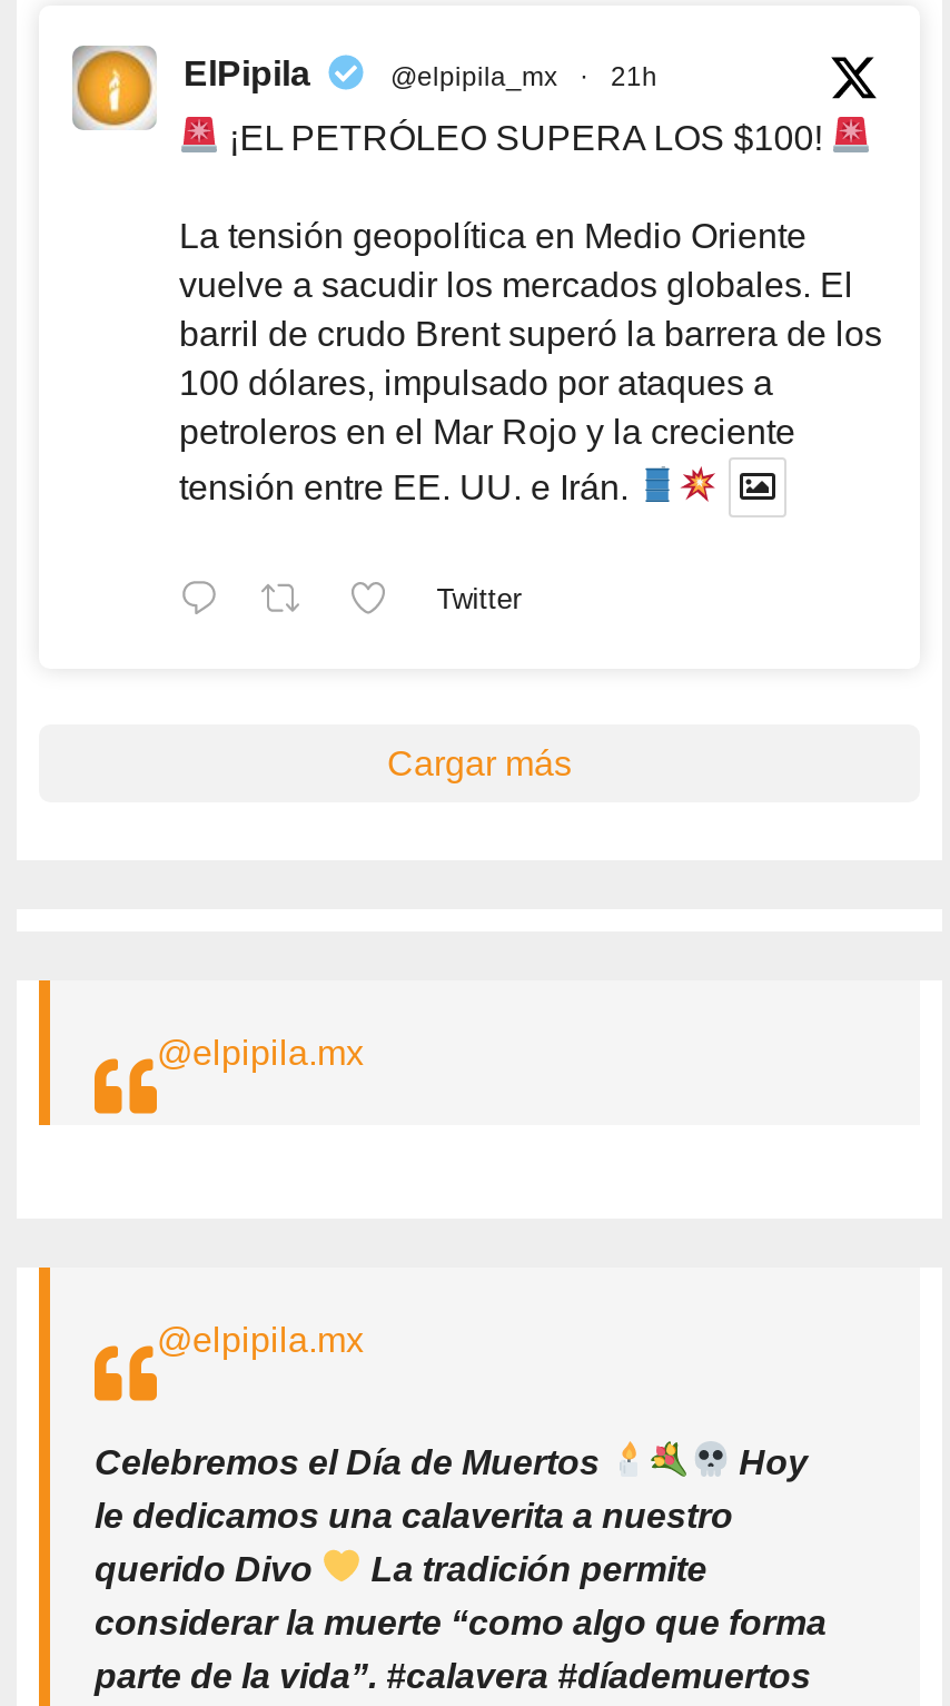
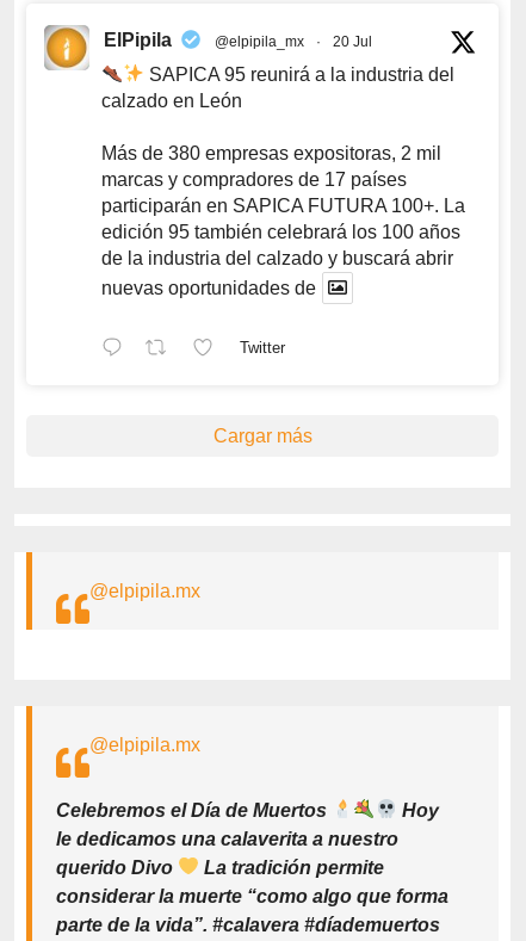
[611,60,657,91] 21h -> [333,33,372,49] 20 Jul
[220,118,831,156] ¡EL PETRÓLEO SUPERA LOS $100! -> [101,64,455,110] SAPICA 95 reunirá a la industria del | calzado en León
[179,216,882,450] La tensión geopolítica en Medio Oriente | vuelve a sacudir los mercados globales. El | barril de crudo Brent superó la barrera de los | 100 dólares, impulsado por ataques a | petroleros en el Mar Rojo y la creciente -> [101,143,465,268] Más de 380 empresas expositoras, 2 mil | marcas y compradores de 17 países | participarán en SAPICA FUTURA 100+. La | edición 95 también celebrará los 100 años | de la industria del calzado y buscará abrir
[179,467,637,505] tensión entre EE. UU. e Irán. -> [101,277,316,298] nuevas oportunidades de

